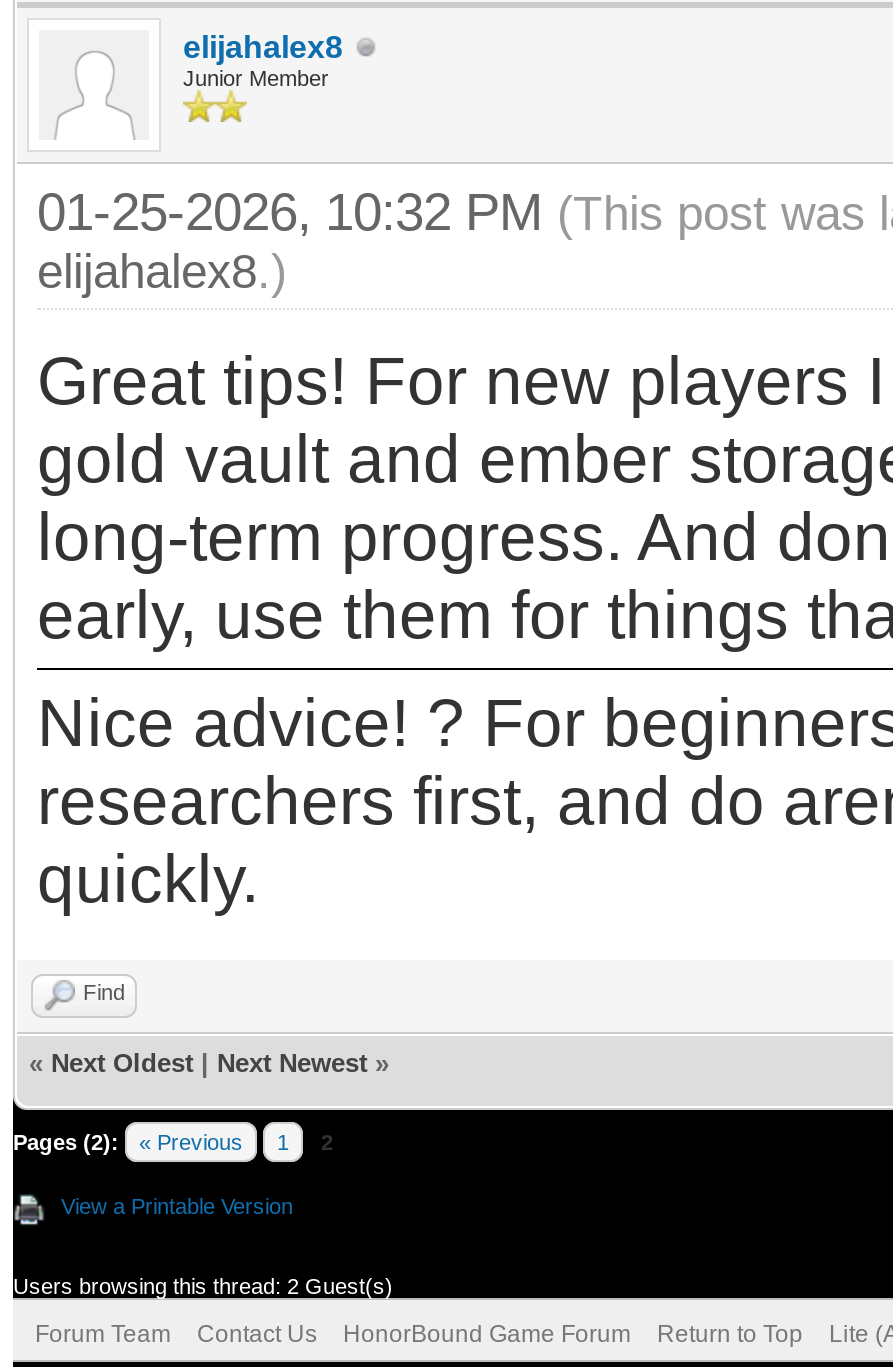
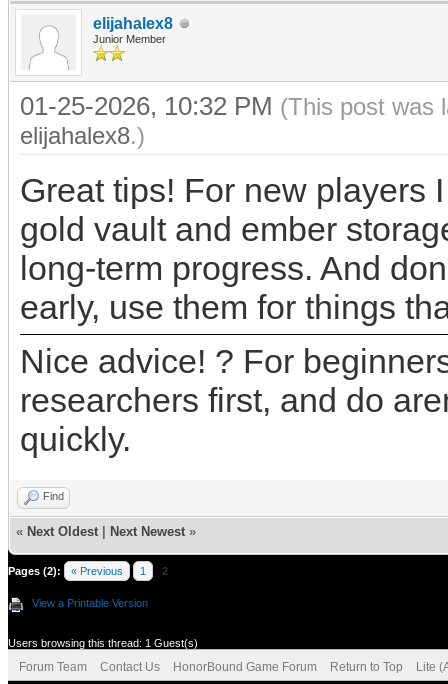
[13,1274,393,1298] Users browsing this thread: 2 Guest(s) -> [8,637,198,649] Users browsing this thread: 1 Guest(s)

